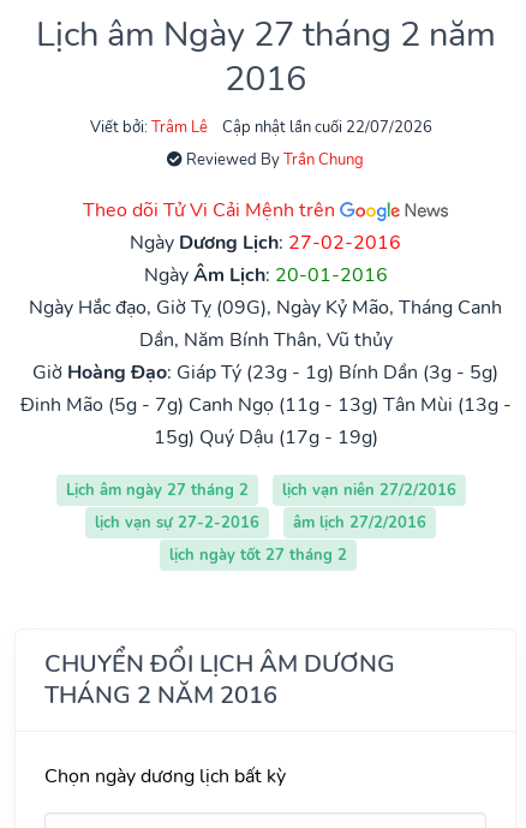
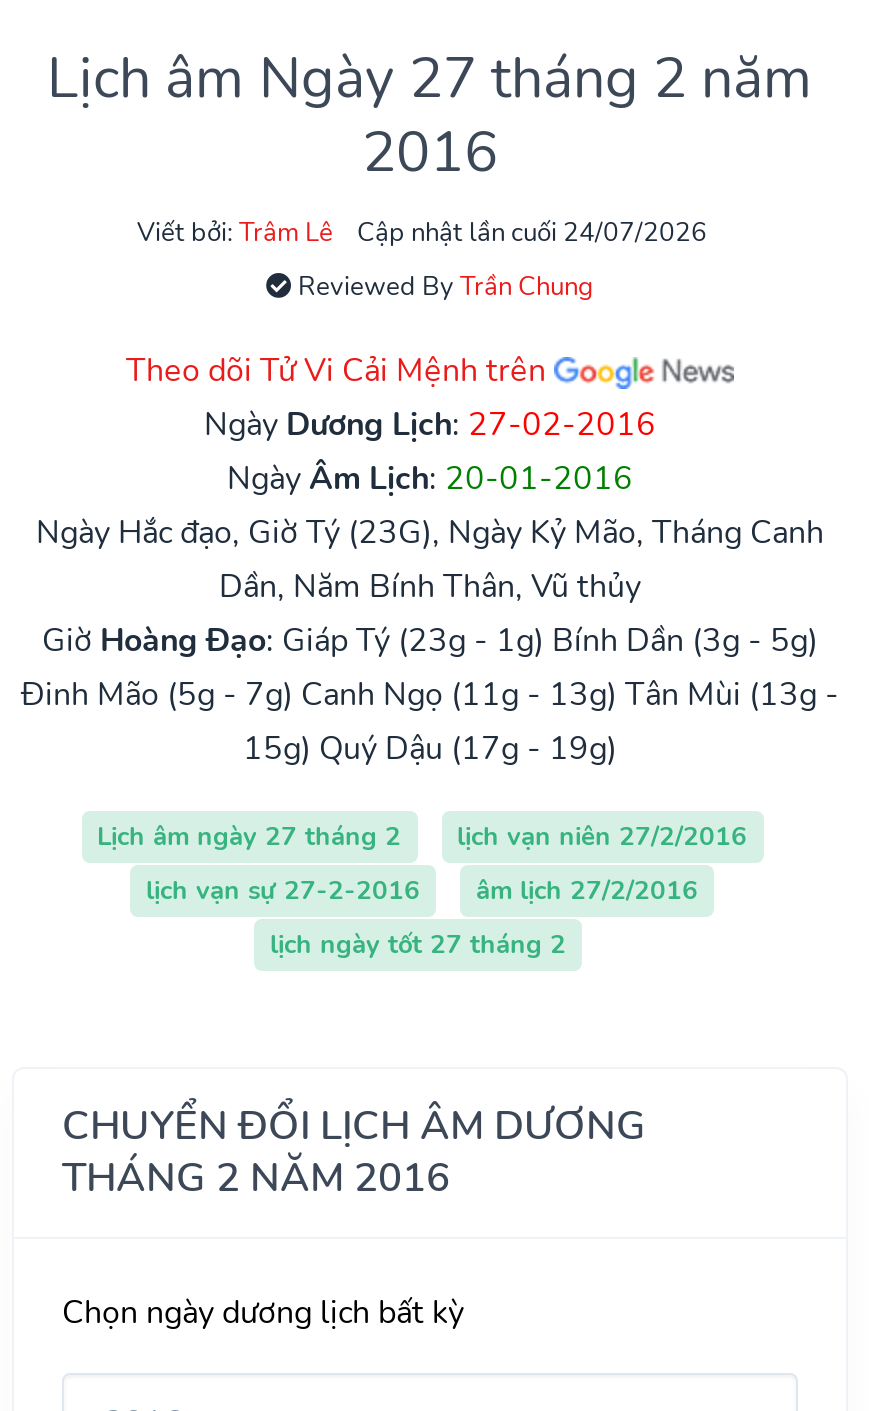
[222,117,432,138] Cập nhật lần cuối 22/07/2026 -> [357,215,707,251] Cập nhật lần cuối 24/07/2026
[29,295,502,321] Ngày Hắc đạo, Giờ Tỵ (09G), Ngày Kỷ Mão, Tháng Canh -> [36,511,824,555] Ngày Hắc đạo, Giờ Tý (23G), Ngày Kỷ Mão, Tháng Canh

